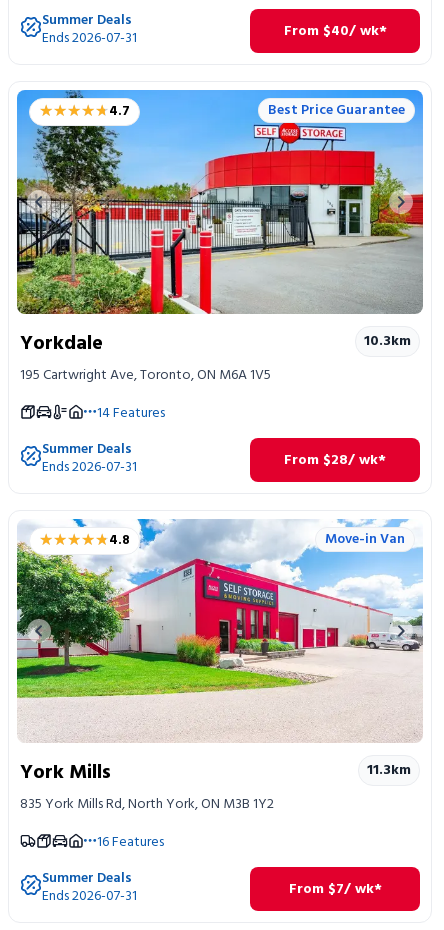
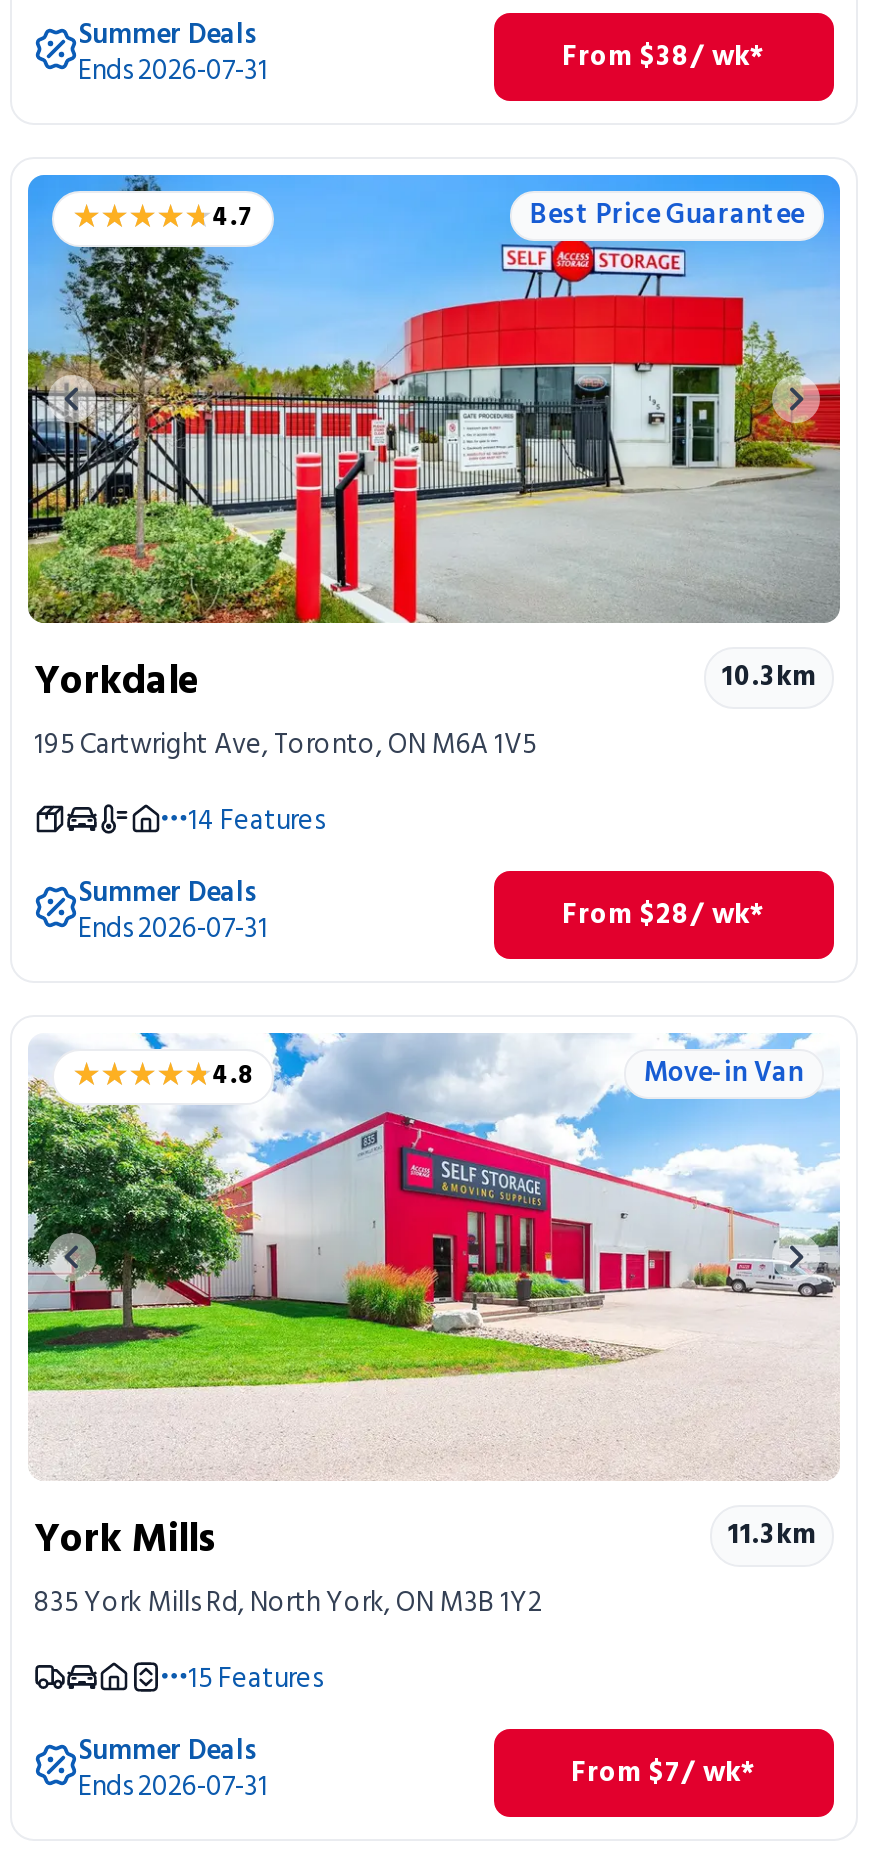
[283,19,386,42] From $40/ wk* -> [562,34,766,80] From $38/ wk*
[97,831,164,854] 16 Features -> [188,1657,322,1703] 15 Features

